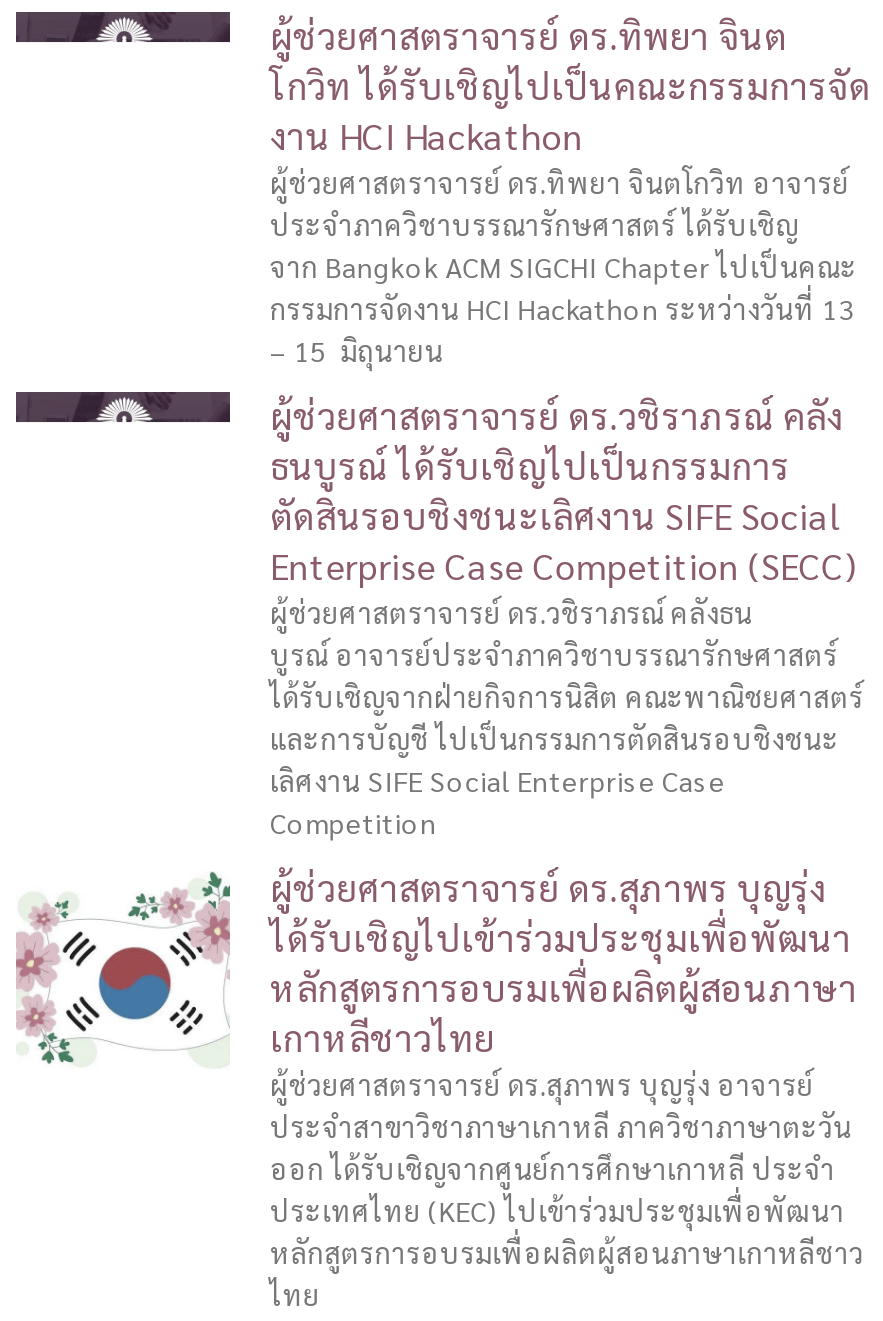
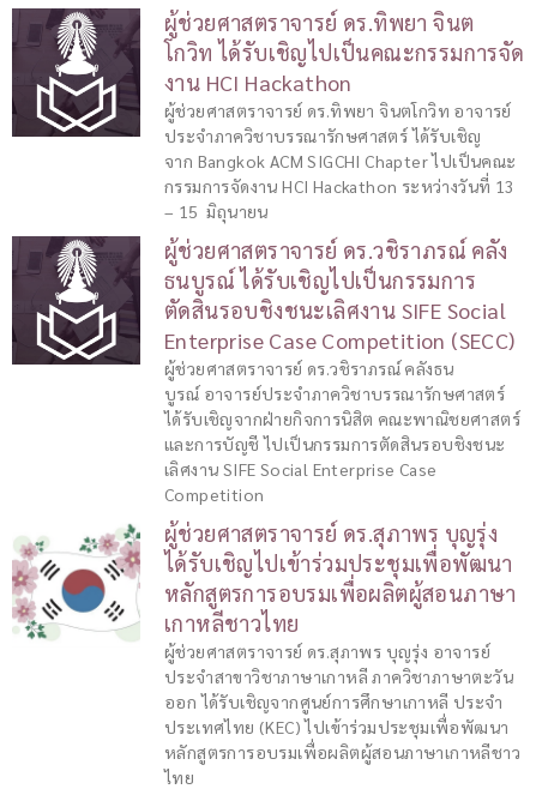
none -> [11,26,141,138] [image]
none -> [11,254,141,366] [image]

